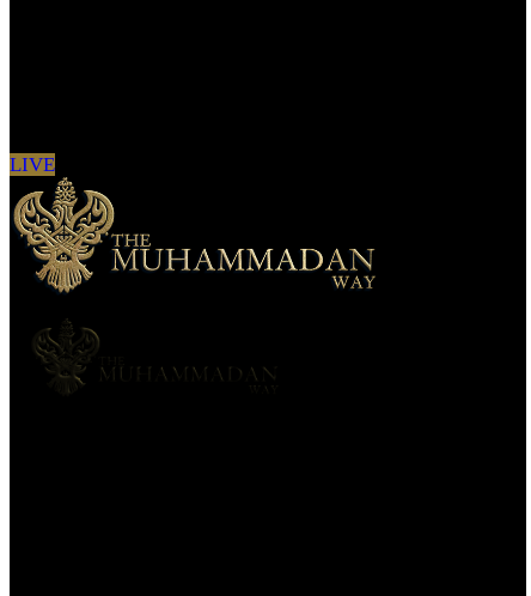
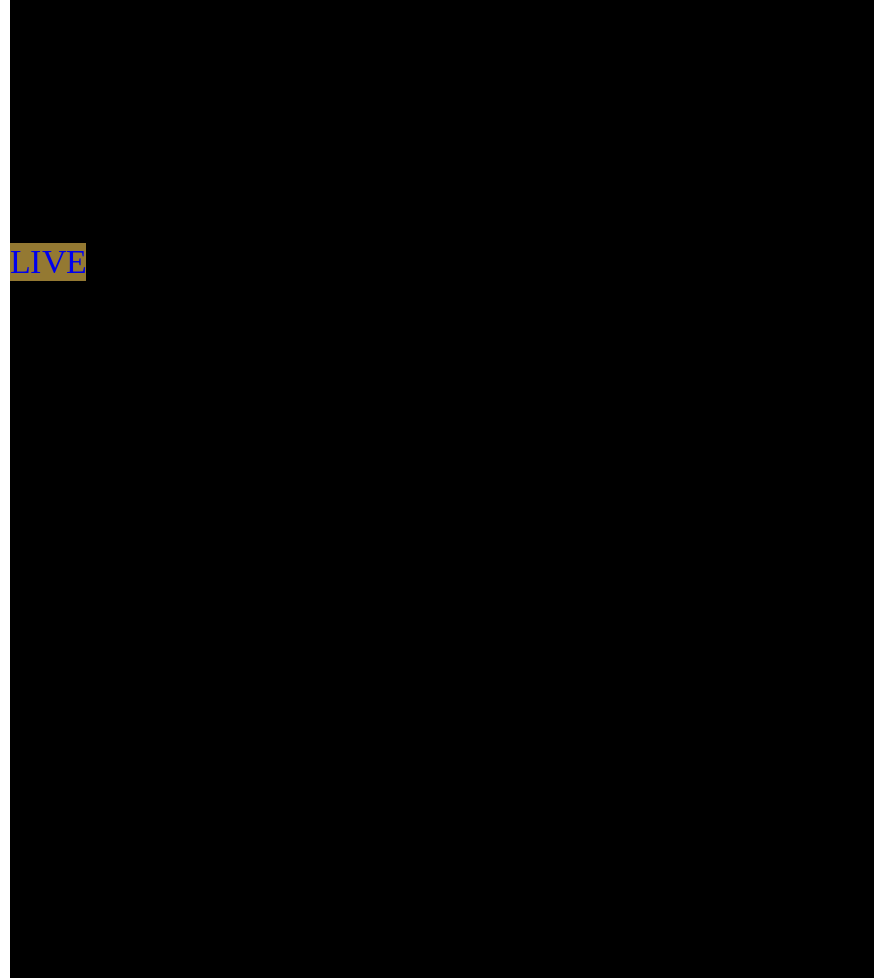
[13,177,376,293] [image] -> none

